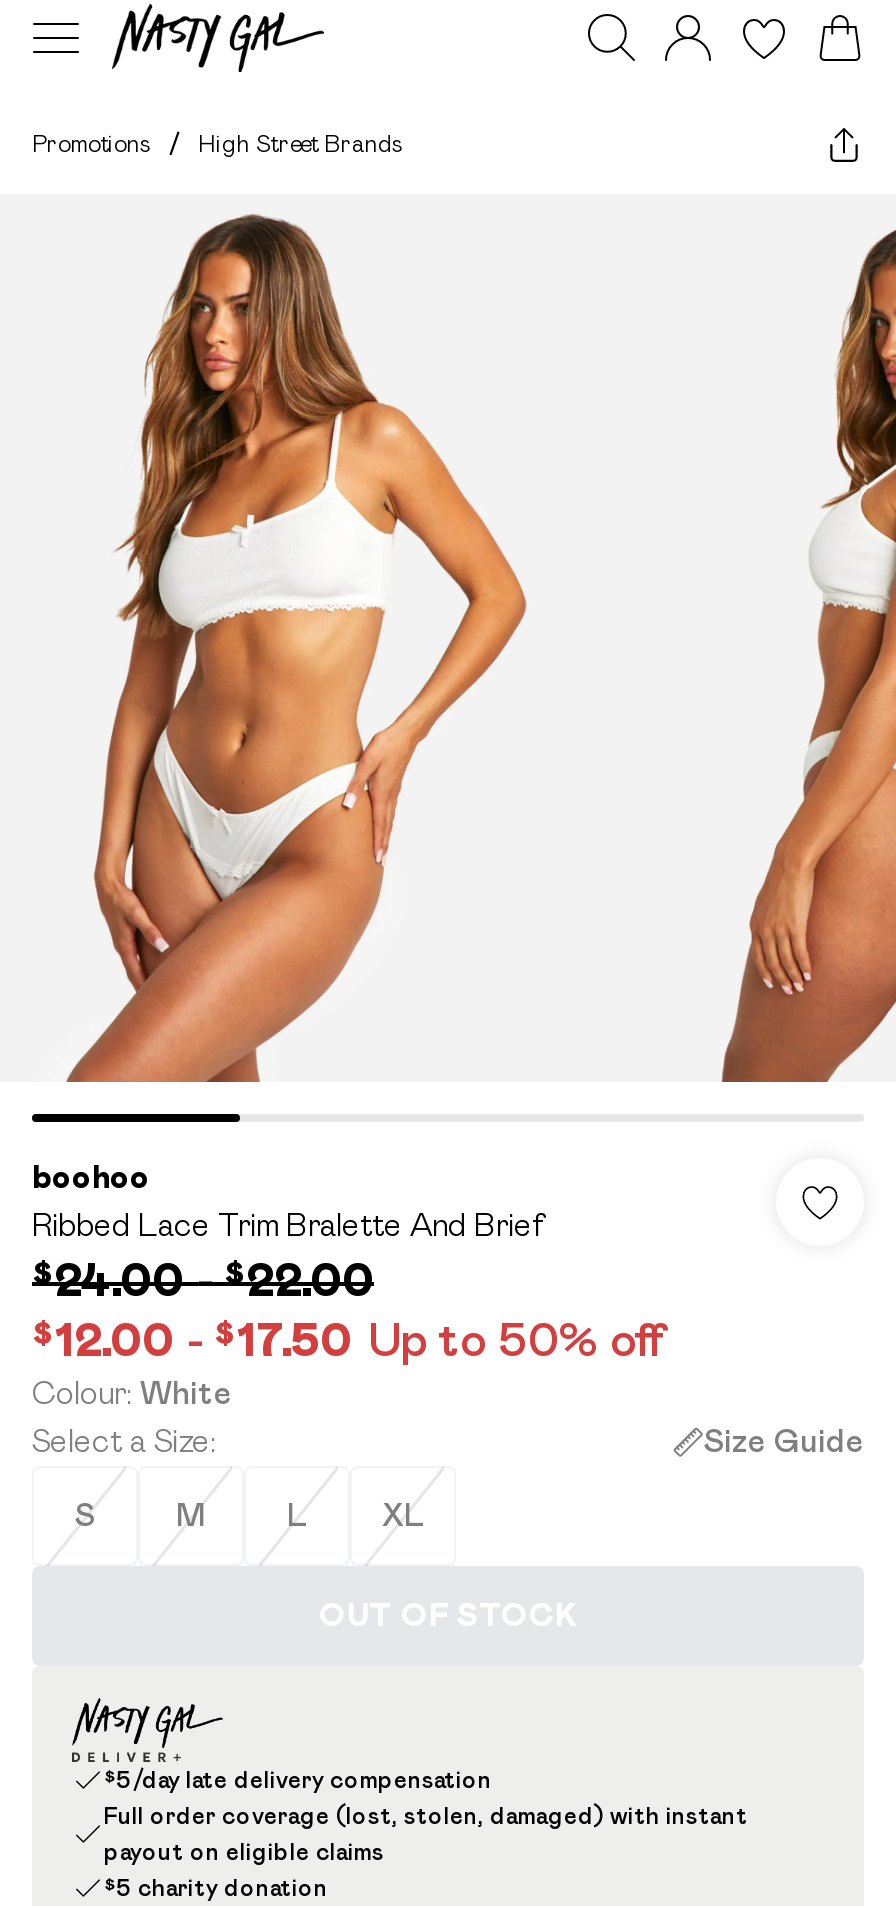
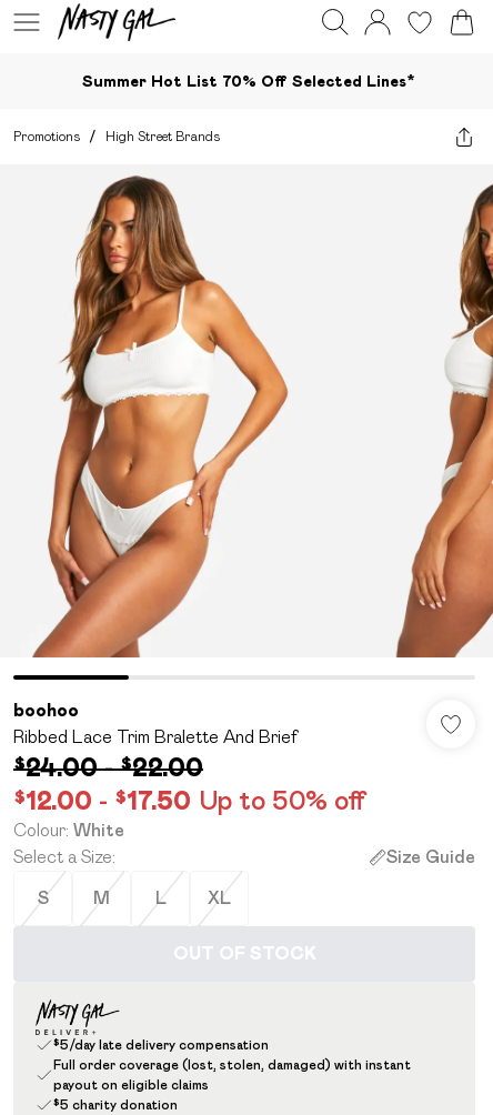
none -> [82,72,415,89] Summer Hot List 70% Off Selected Lines*

